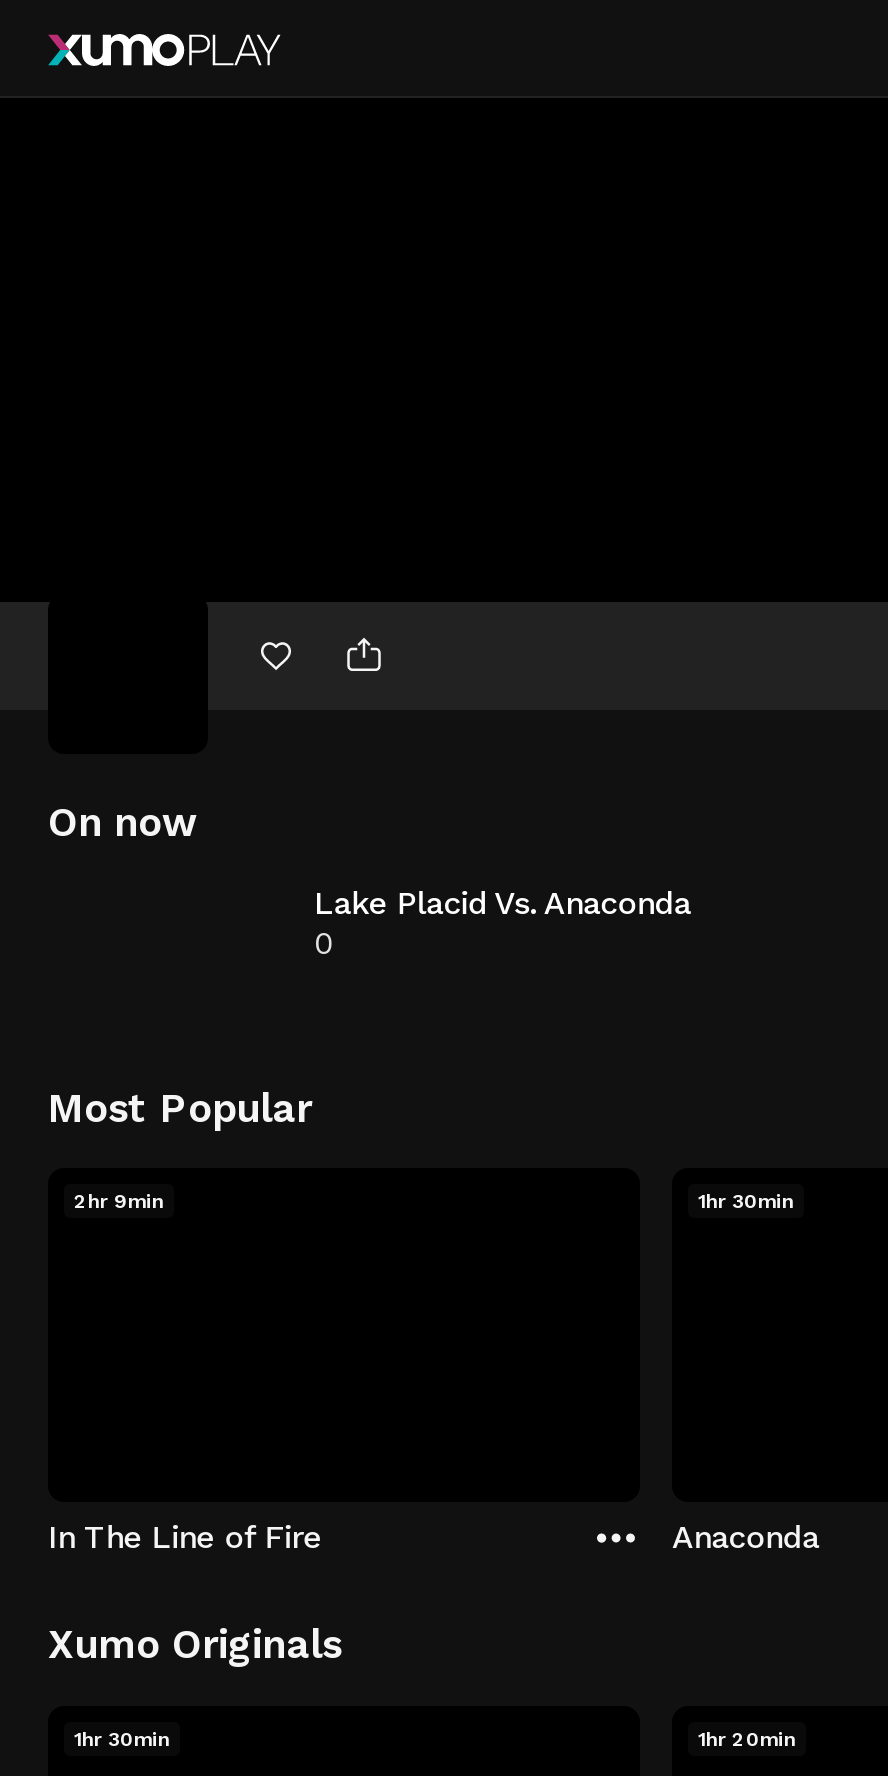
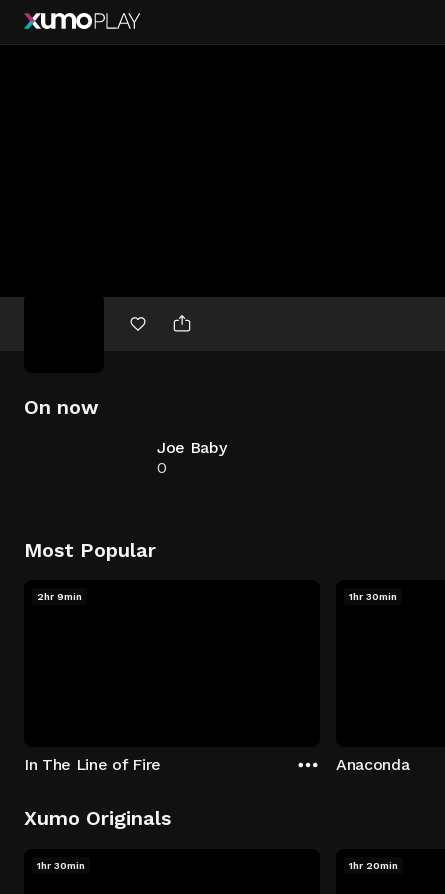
[314,884,691,922] Lake Placid Vs. Anaconda -> [157,438,226,457] Joe Baby

